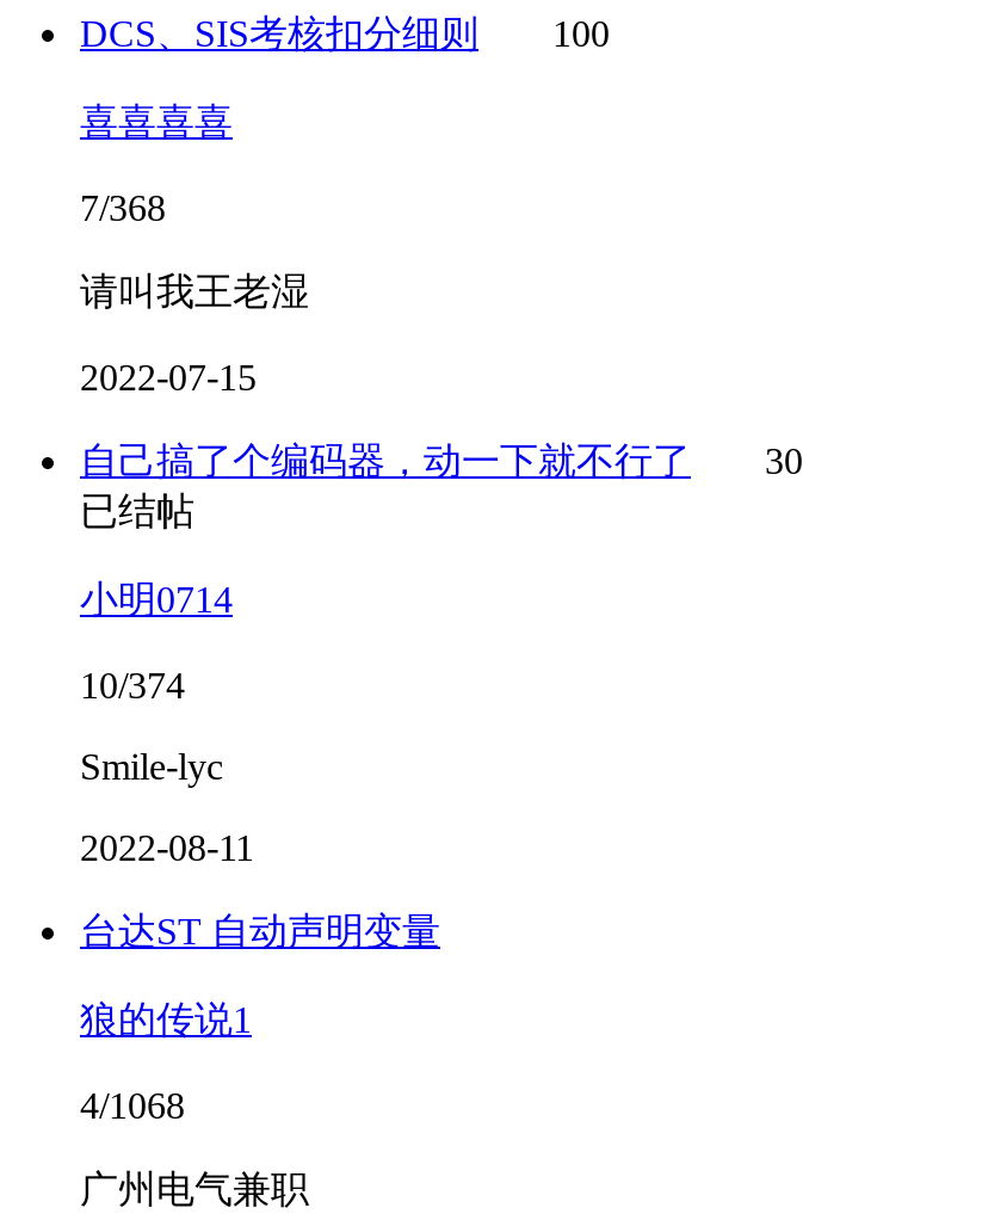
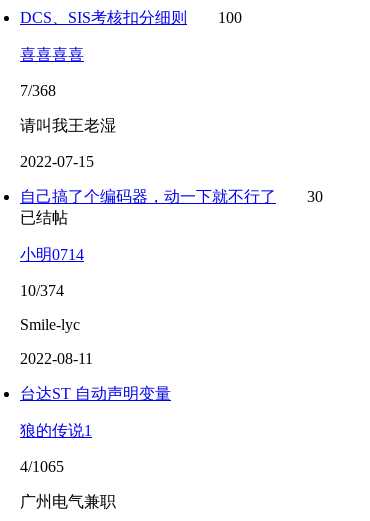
[80,1085,185,1126] 4/1068 -> [20,458,64,475] 4/1065

